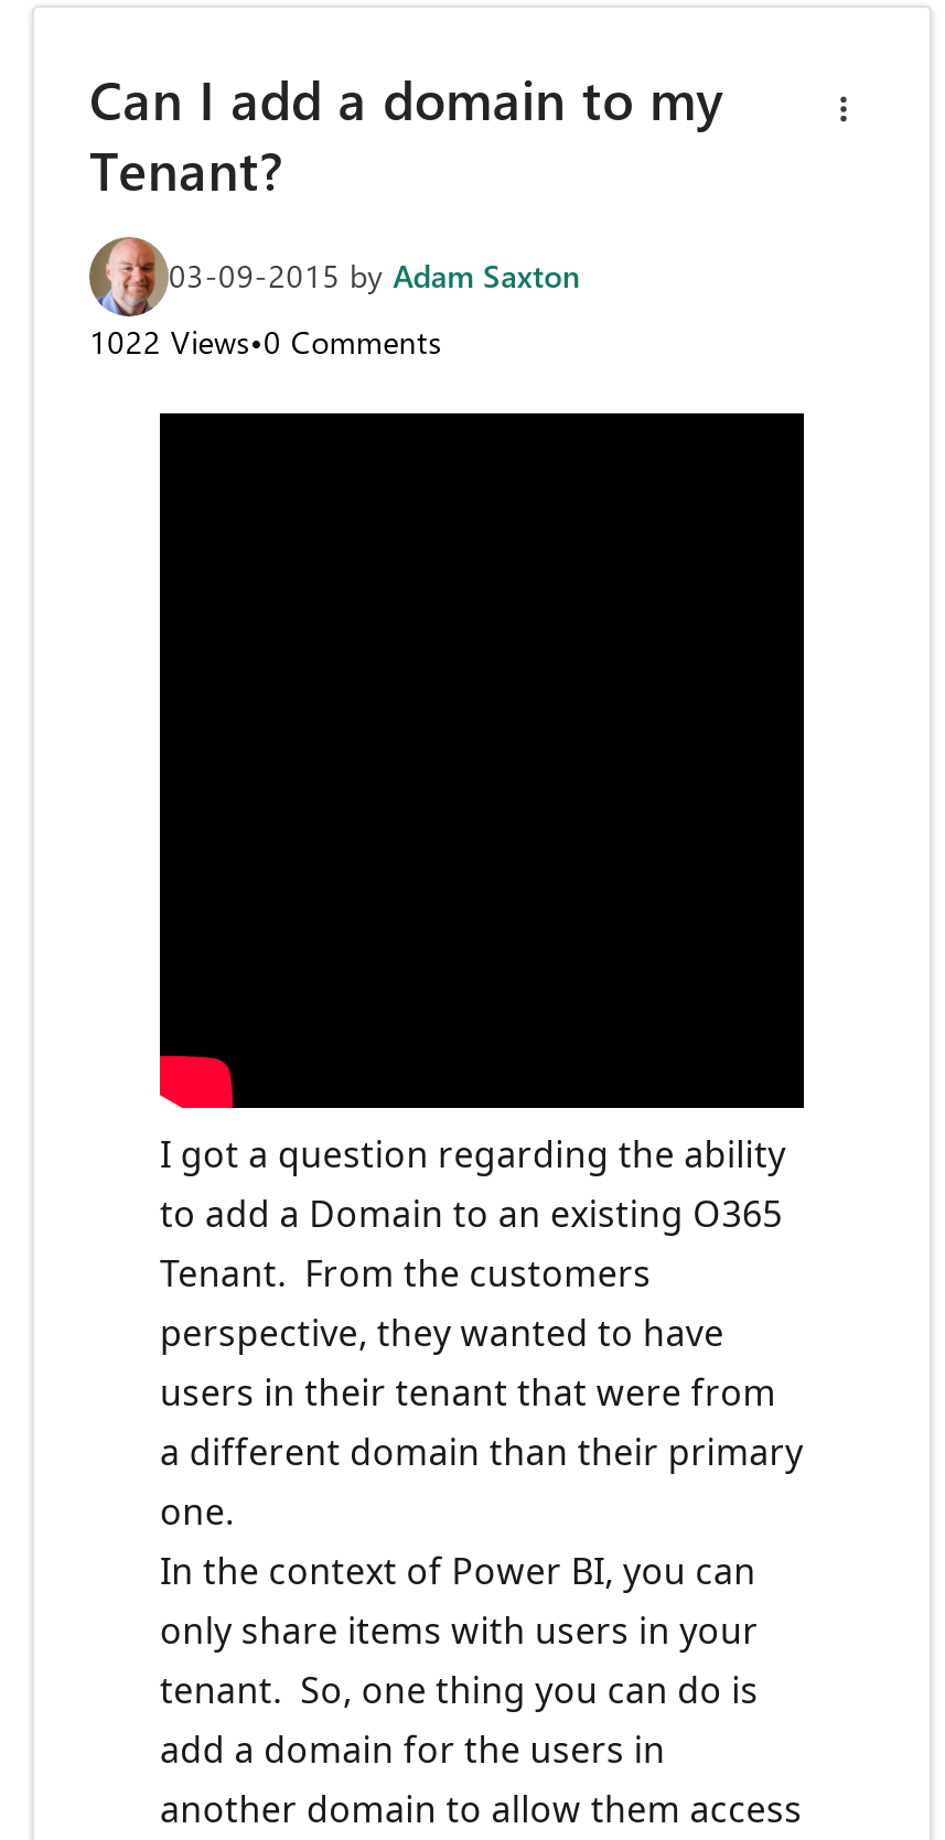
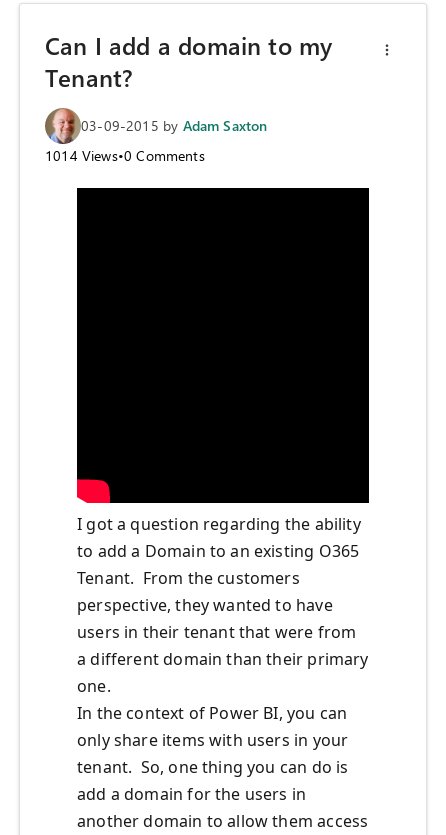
[89,322,442,364] 1022 Views•0 Comments -> [45,146,205,165] 1014 Views•0 Comments

